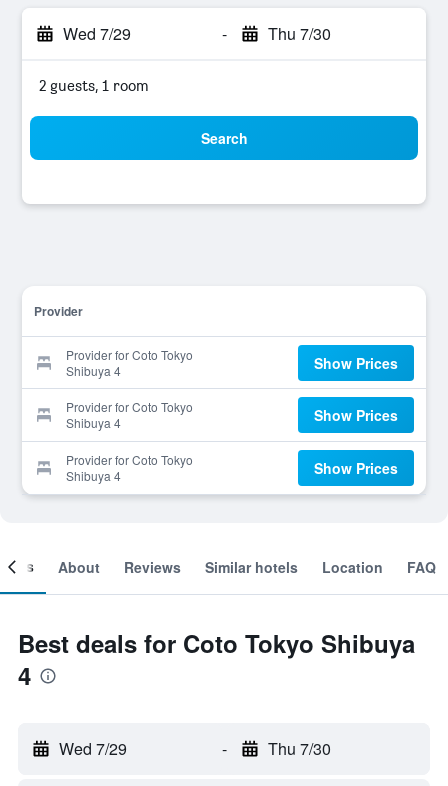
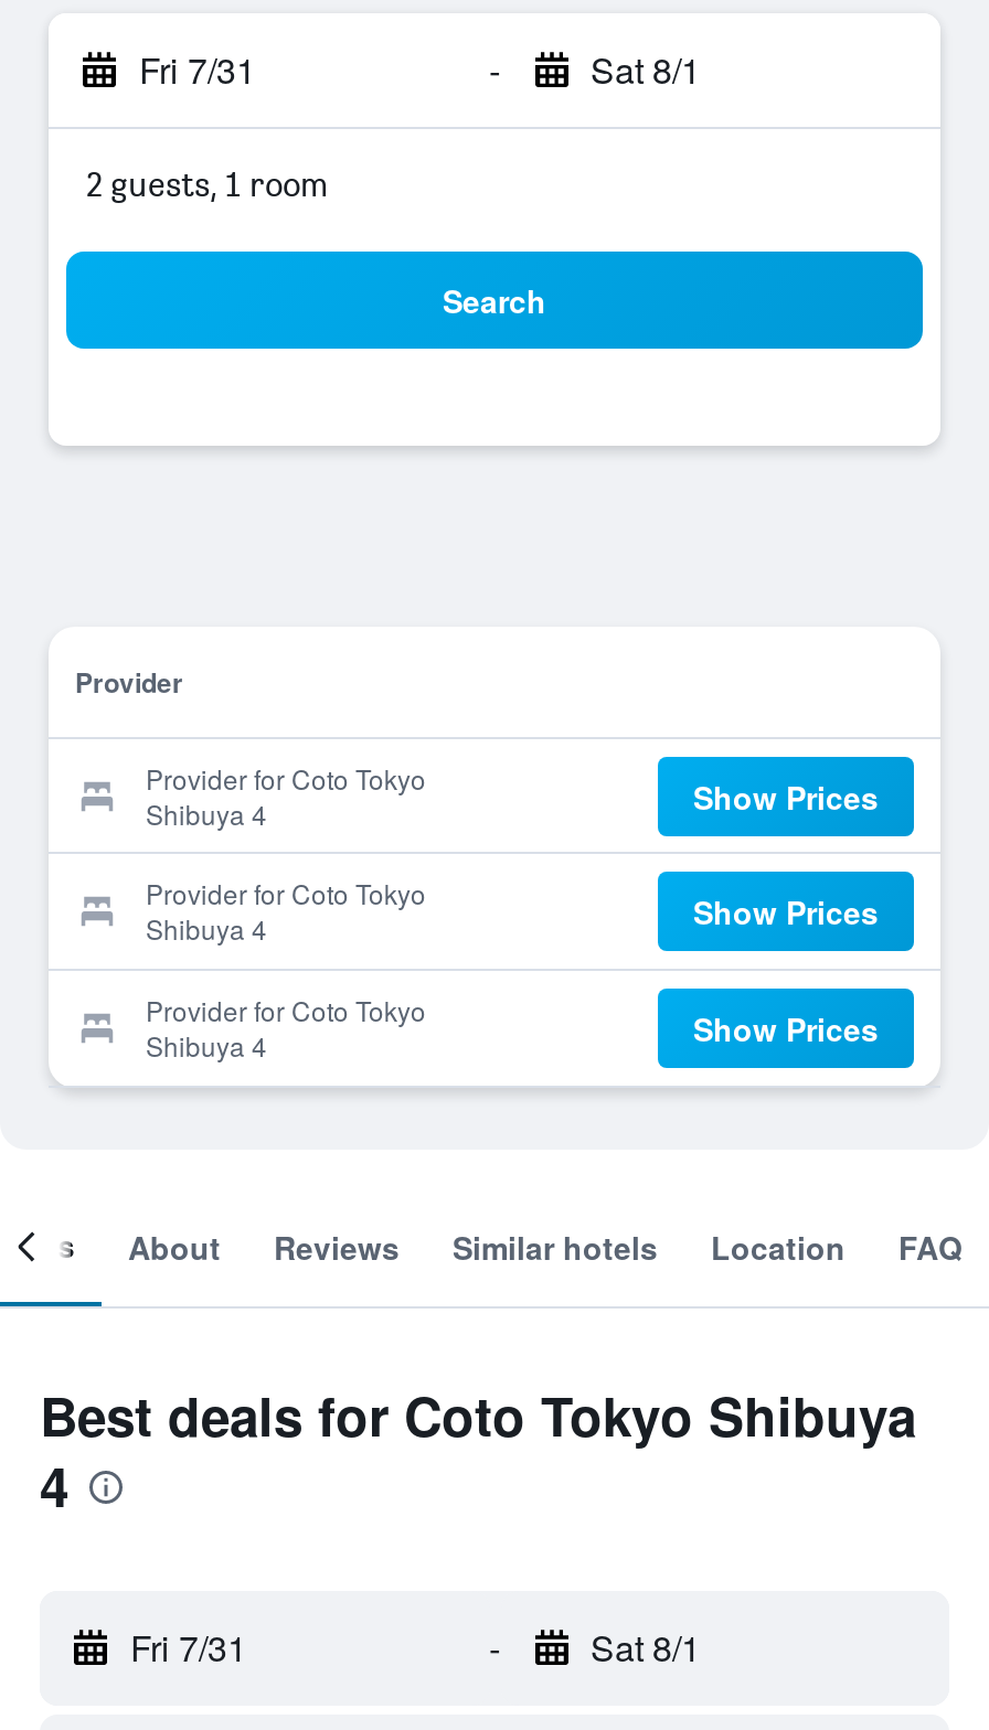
[63,22,131,45] Wed 7/29 -> [139,44,256,95] Fri 7/31
[267,22,330,45] Thu 7/30 -> [591,44,701,95] Sat 8/1
[59,737,127,760] Wed 7/29 -> [130,1622,247,1673] Fri 7/31
[267,737,330,760] Thu 7/30 -> [591,1622,701,1673] Sat 8/1

